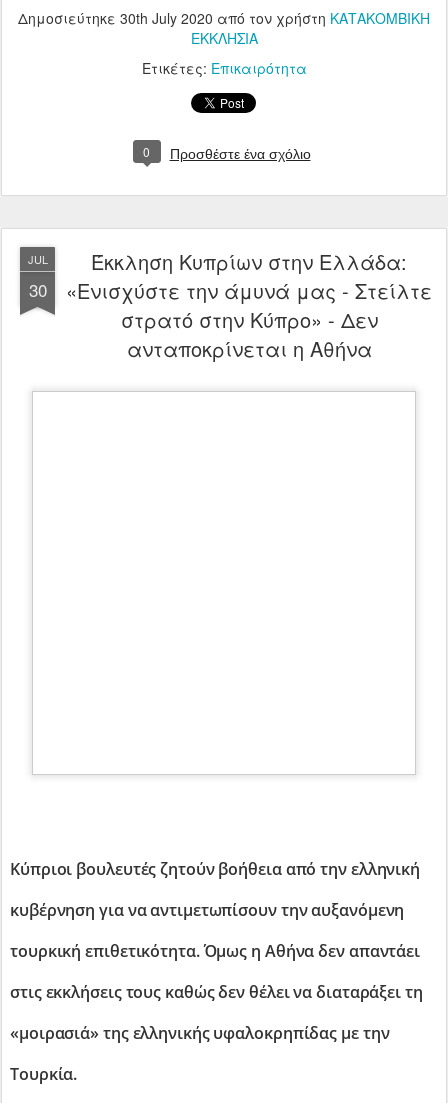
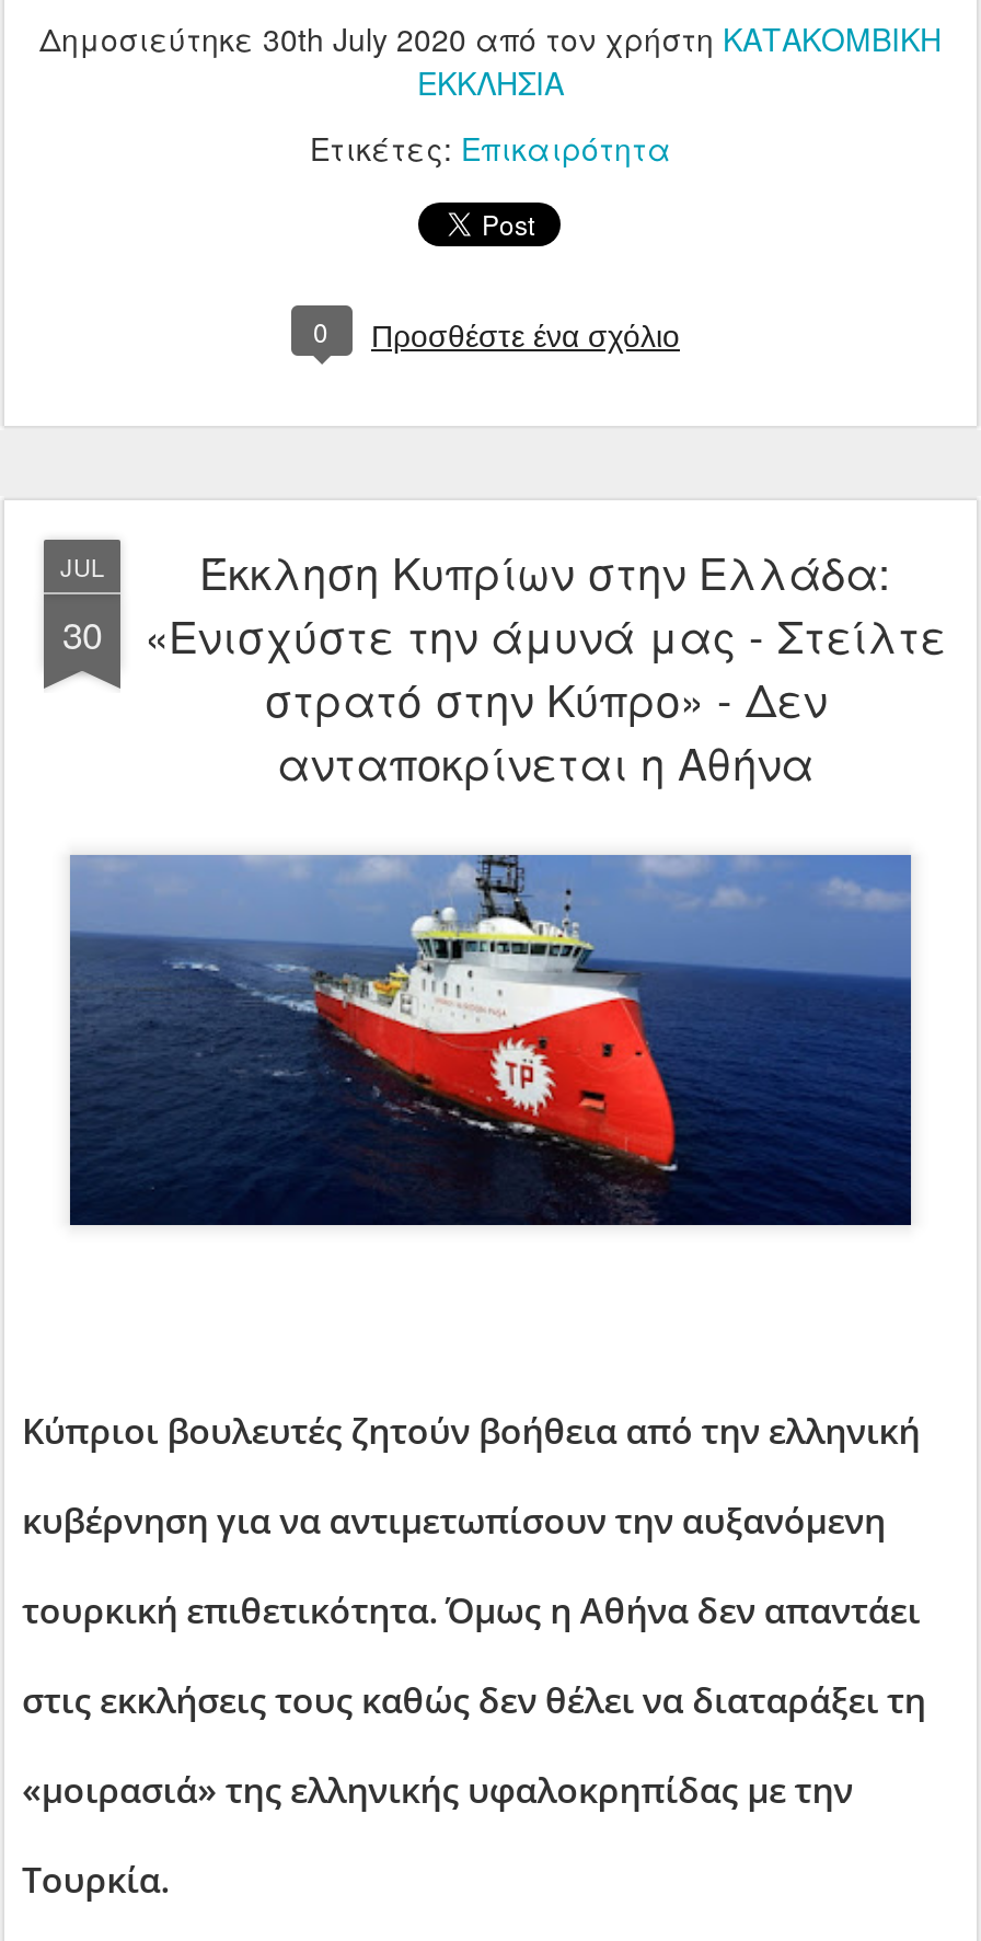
none -> [68,853,913,1227] [image]

